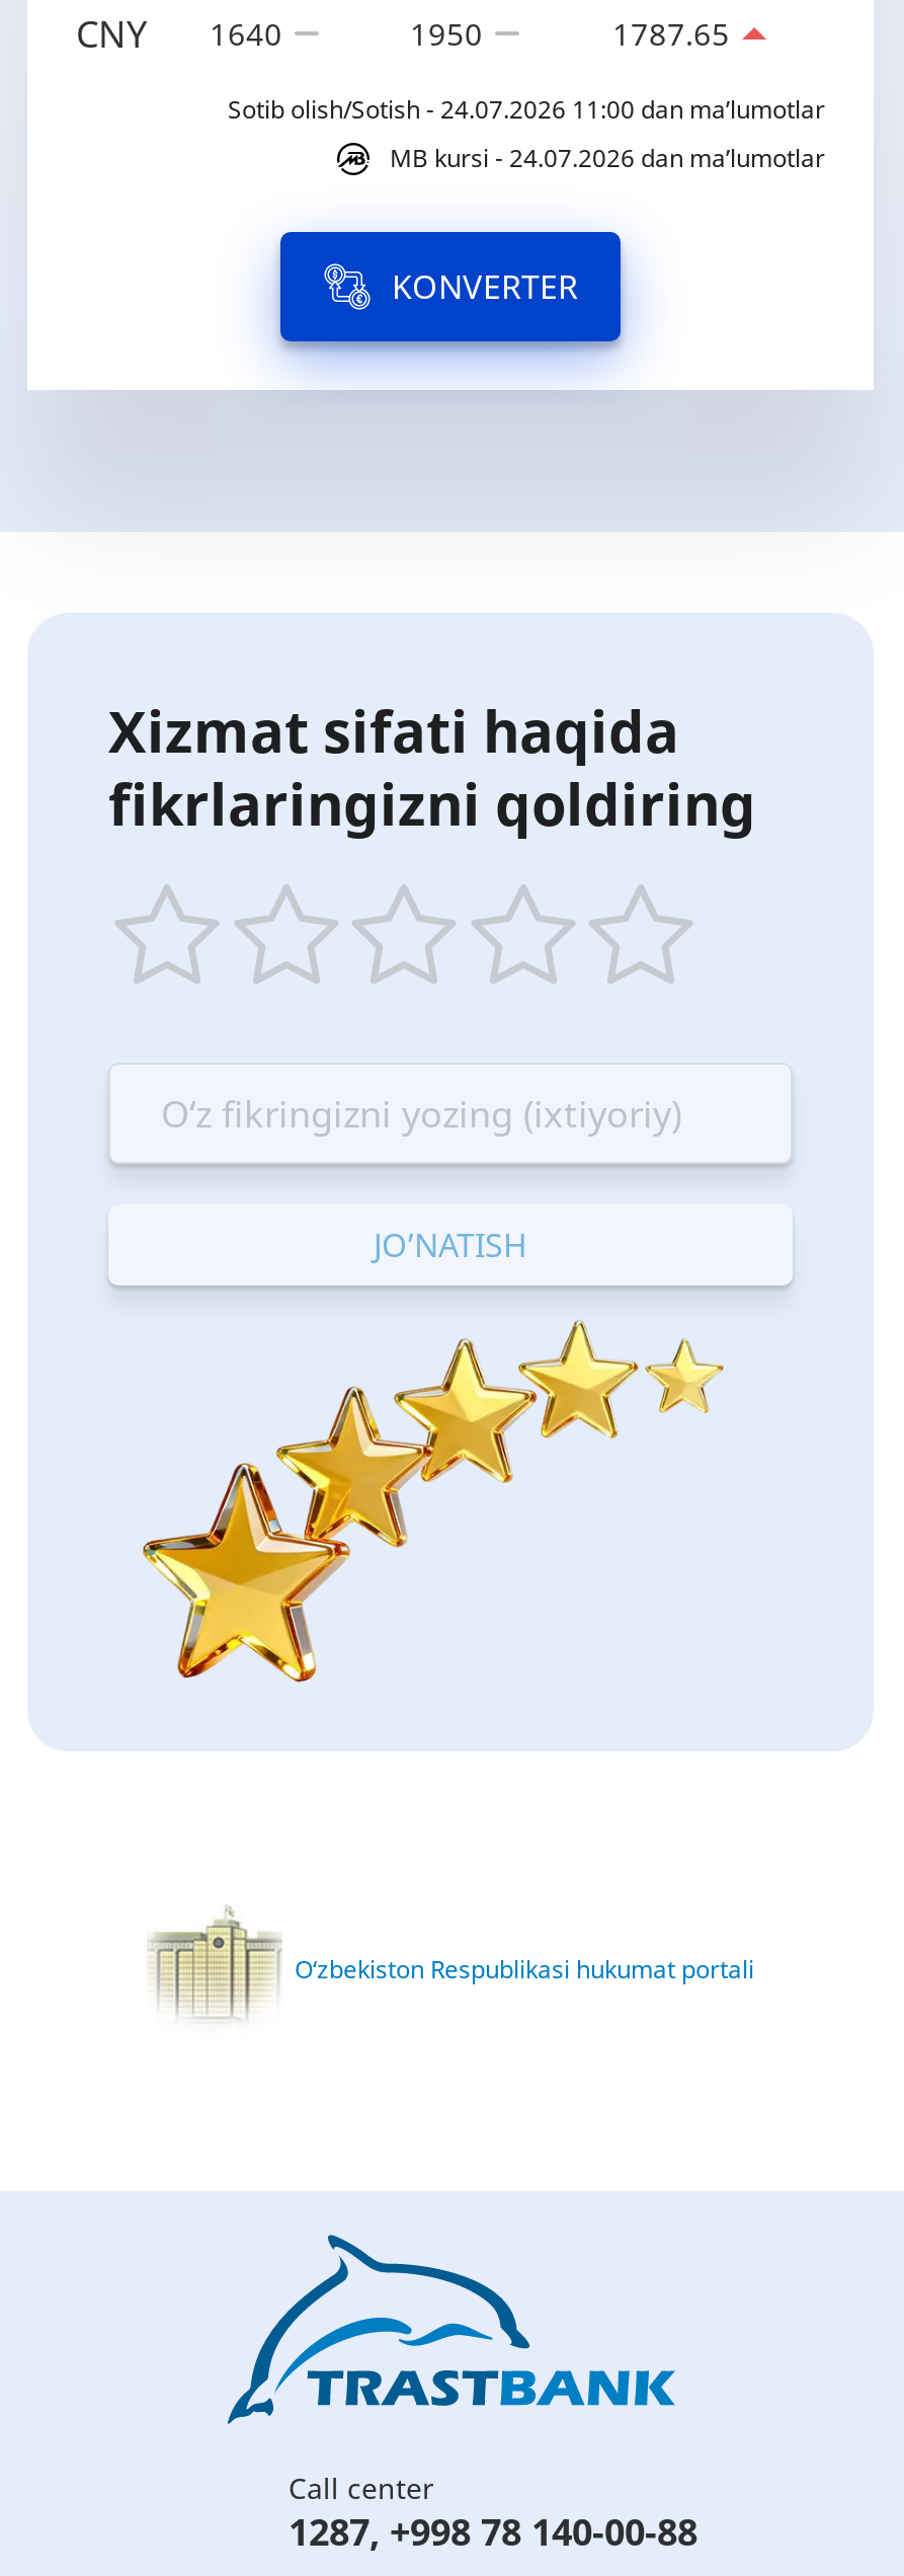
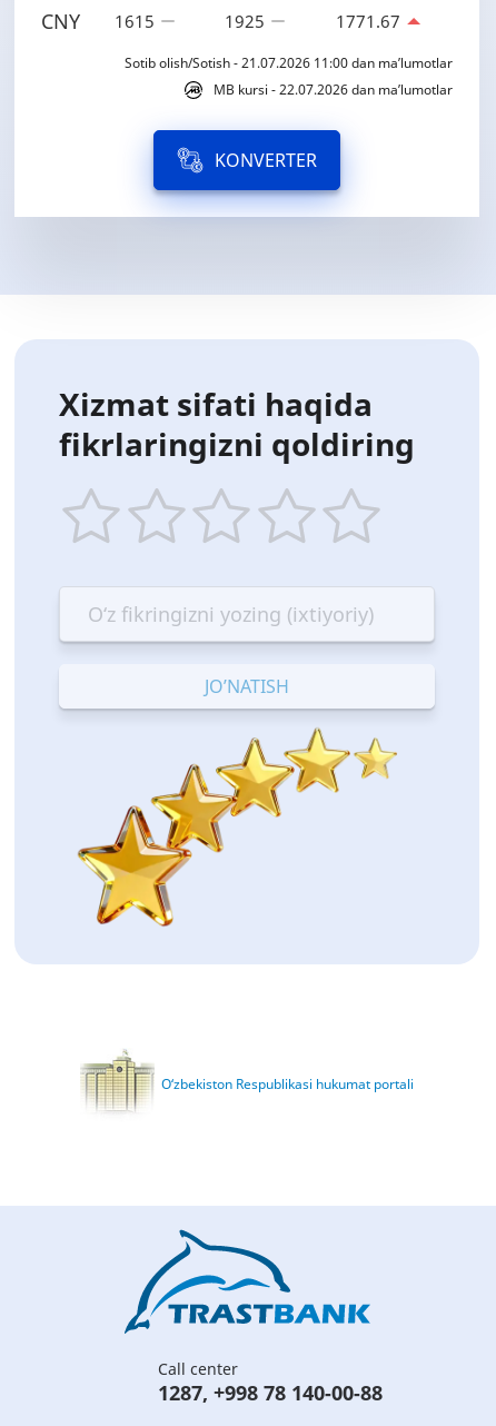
[76,9,282,58] CNY 1640 -> [41,8,155,34] CNY 1615
[410,13,483,54] 1950 -> [225,10,265,32] 1925
[612,13,730,54] 1787.65 -> [336,10,400,32] 1771.67
[228,92,825,127] Sotib olish/Sotish - 24.07.2026 11:00 dan ma’lumotlar -> [125,53,453,72] Sotib olish/Sotish - 21.07.2026 11:00 dan ma’lumotlar
[390,141,825,175] MB kursi - 24.07.2026 dan ma’lumotlar -> [214,80,453,99] MB kursi - 22.07.2026 dan ma’lumotlar

